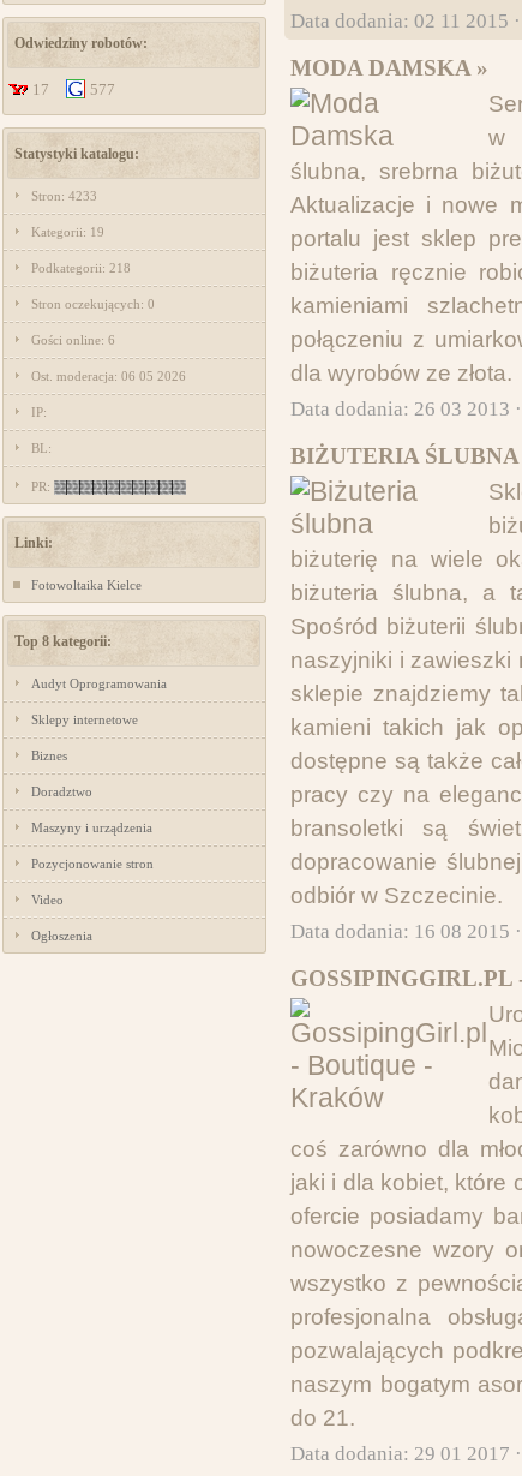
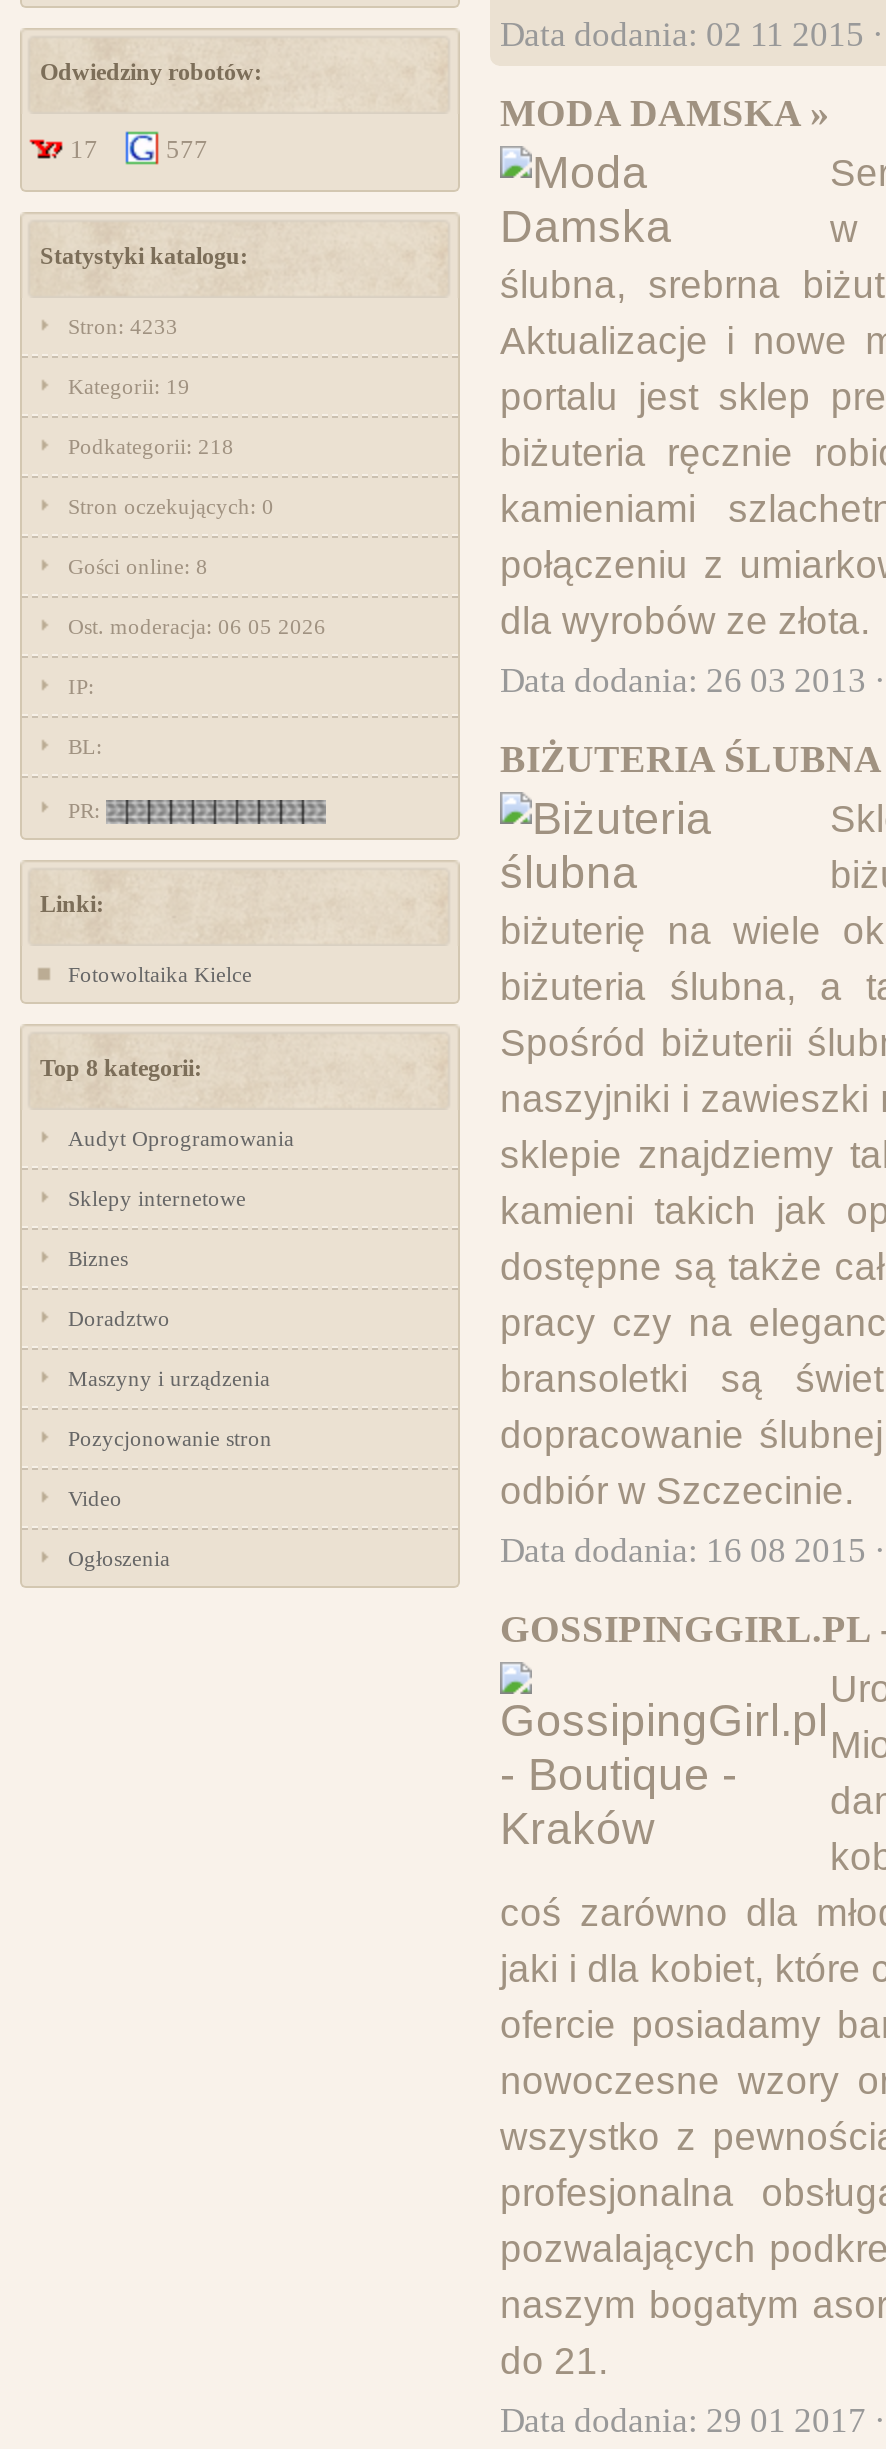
[31,333,115,347] Gości online: 6 -> [68,554,208,578] Gości online: 8

